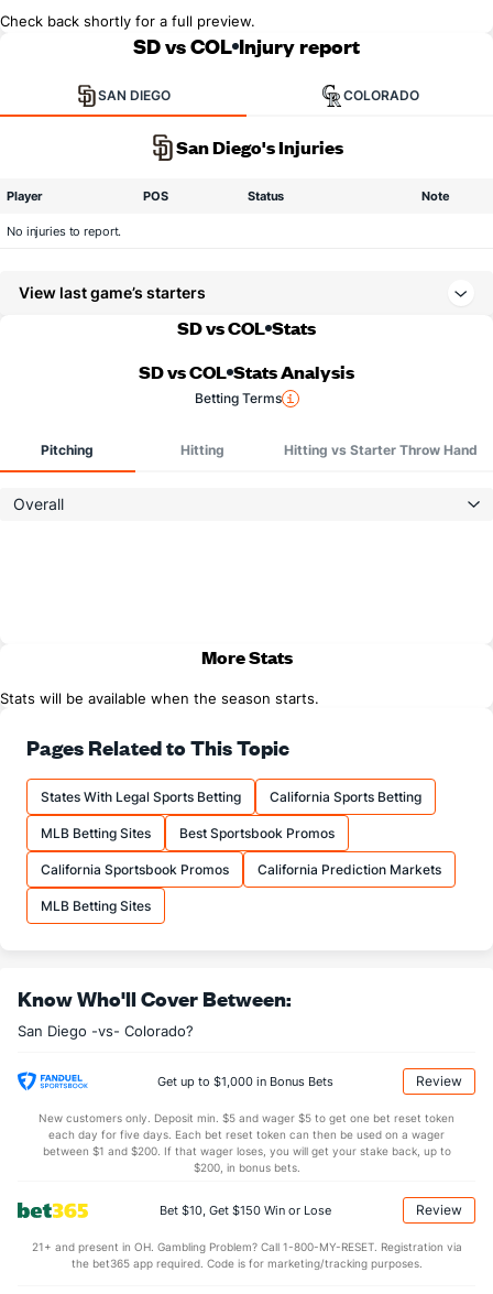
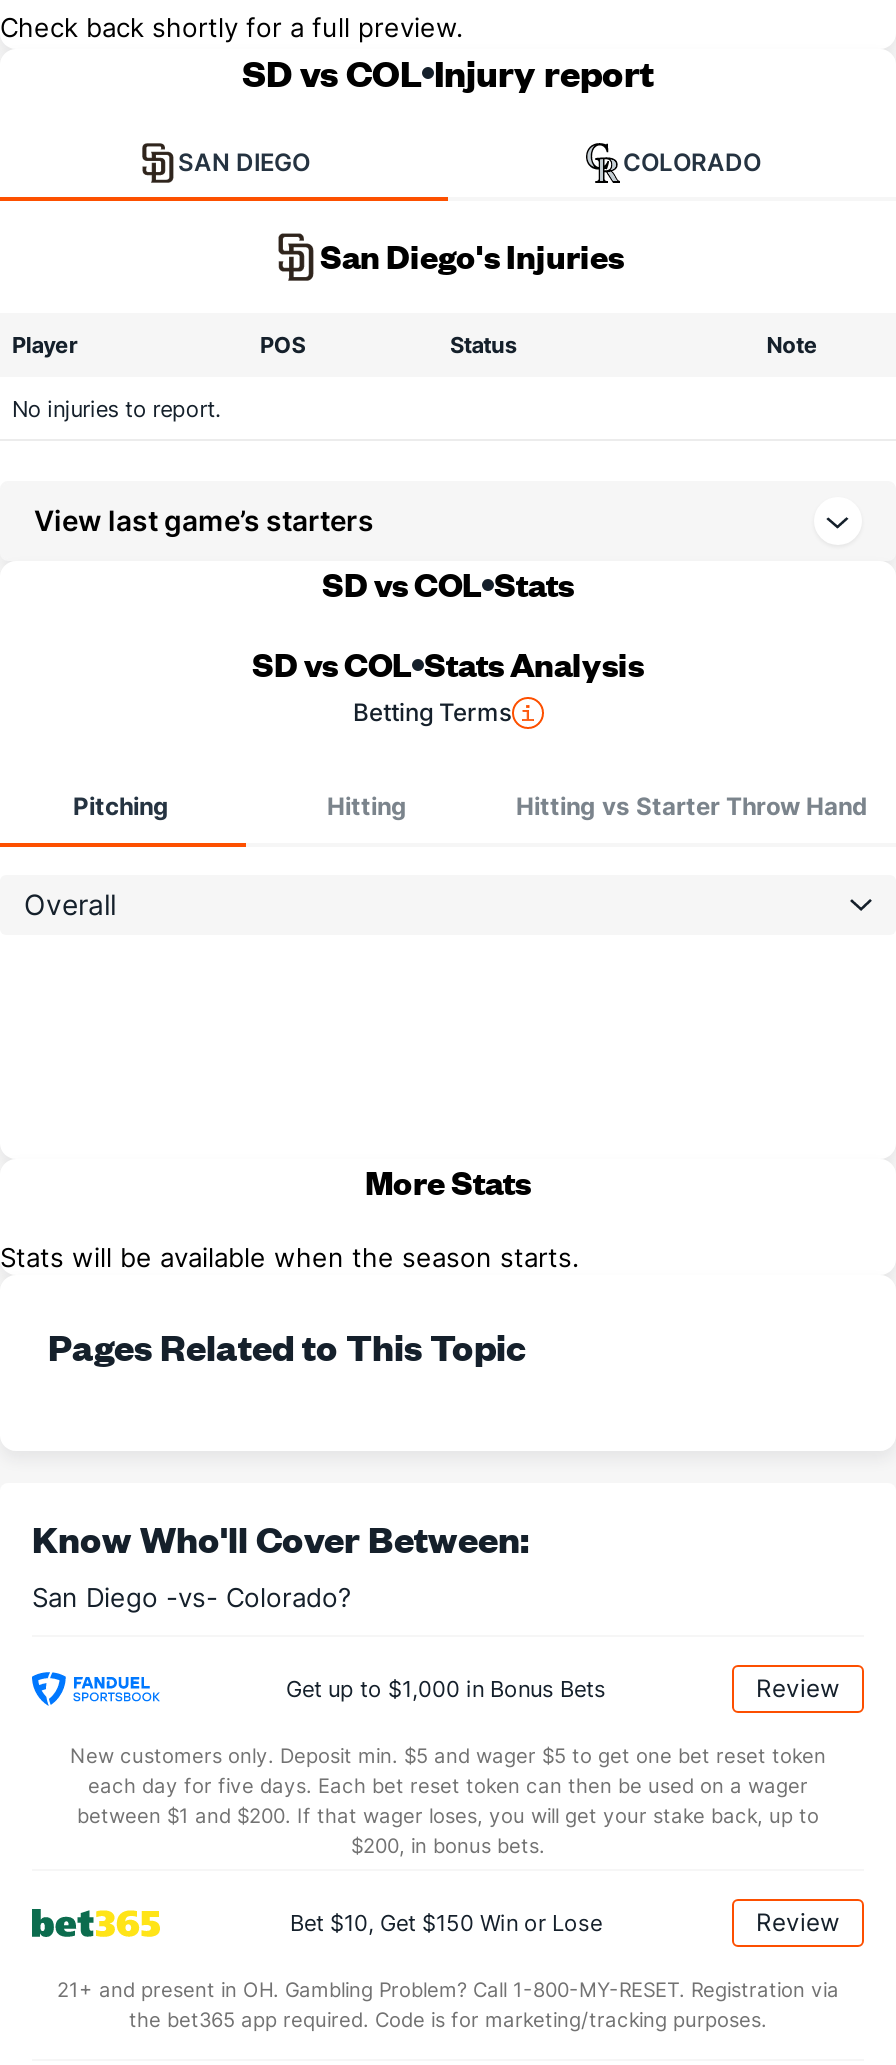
[41,789,441,914] States With Legal Sports Betting | California Sports Betting | MLB Betting Sites | Best Sportsbook Promos | California Sportsbook Promos | California Prediction Markets | MLB Betting Sites -> none

